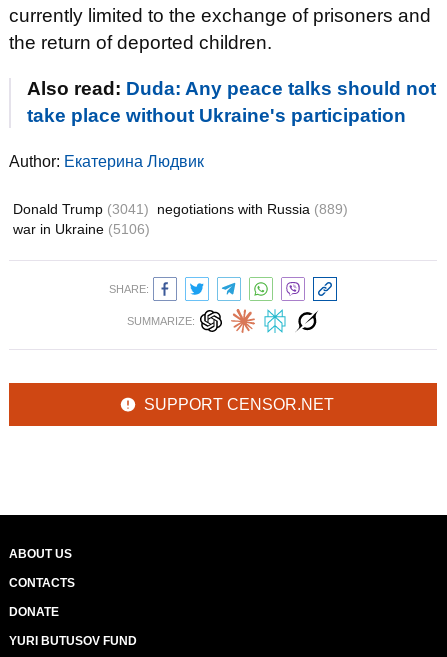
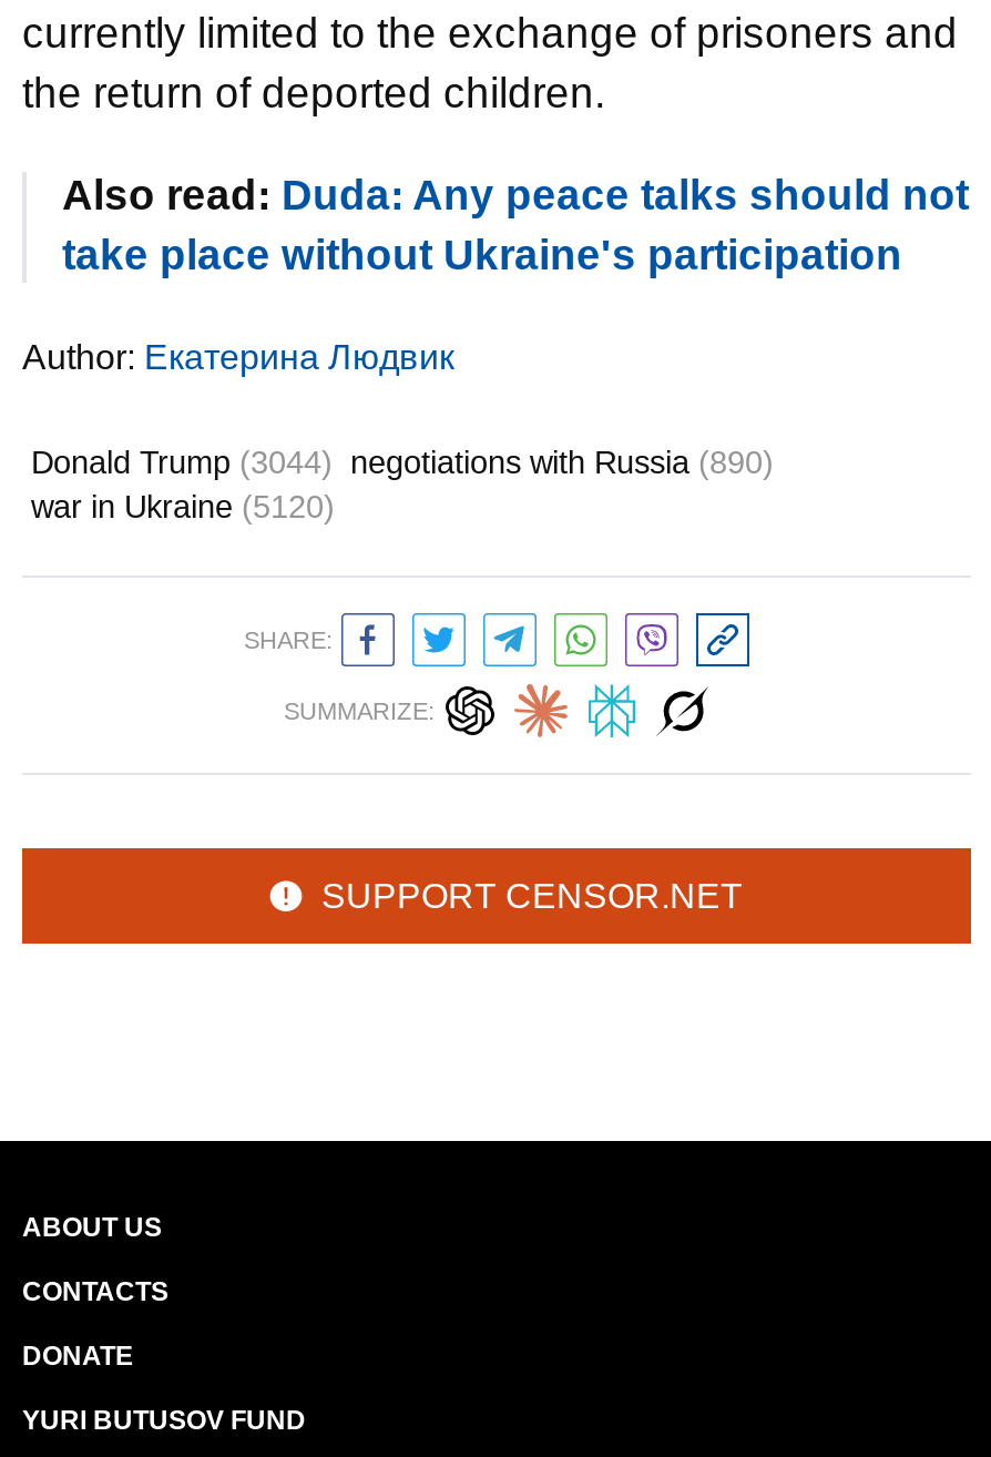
[13,201,348,217] Donald Trump (3041) negotiations with Russia (889) -> [31,445,774,480] Donald Trump (3044) negotiations with Russia (890)
[13,221,150,237] war in Ukraine (5106) -> [31,489,335,524] war in Ukraine (5120)

